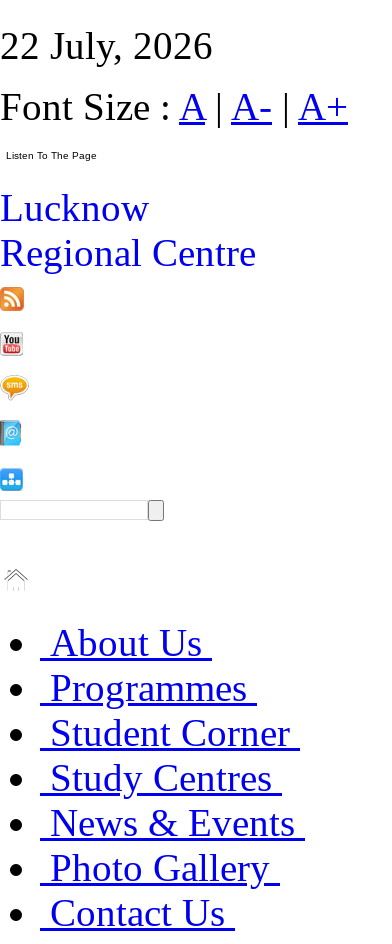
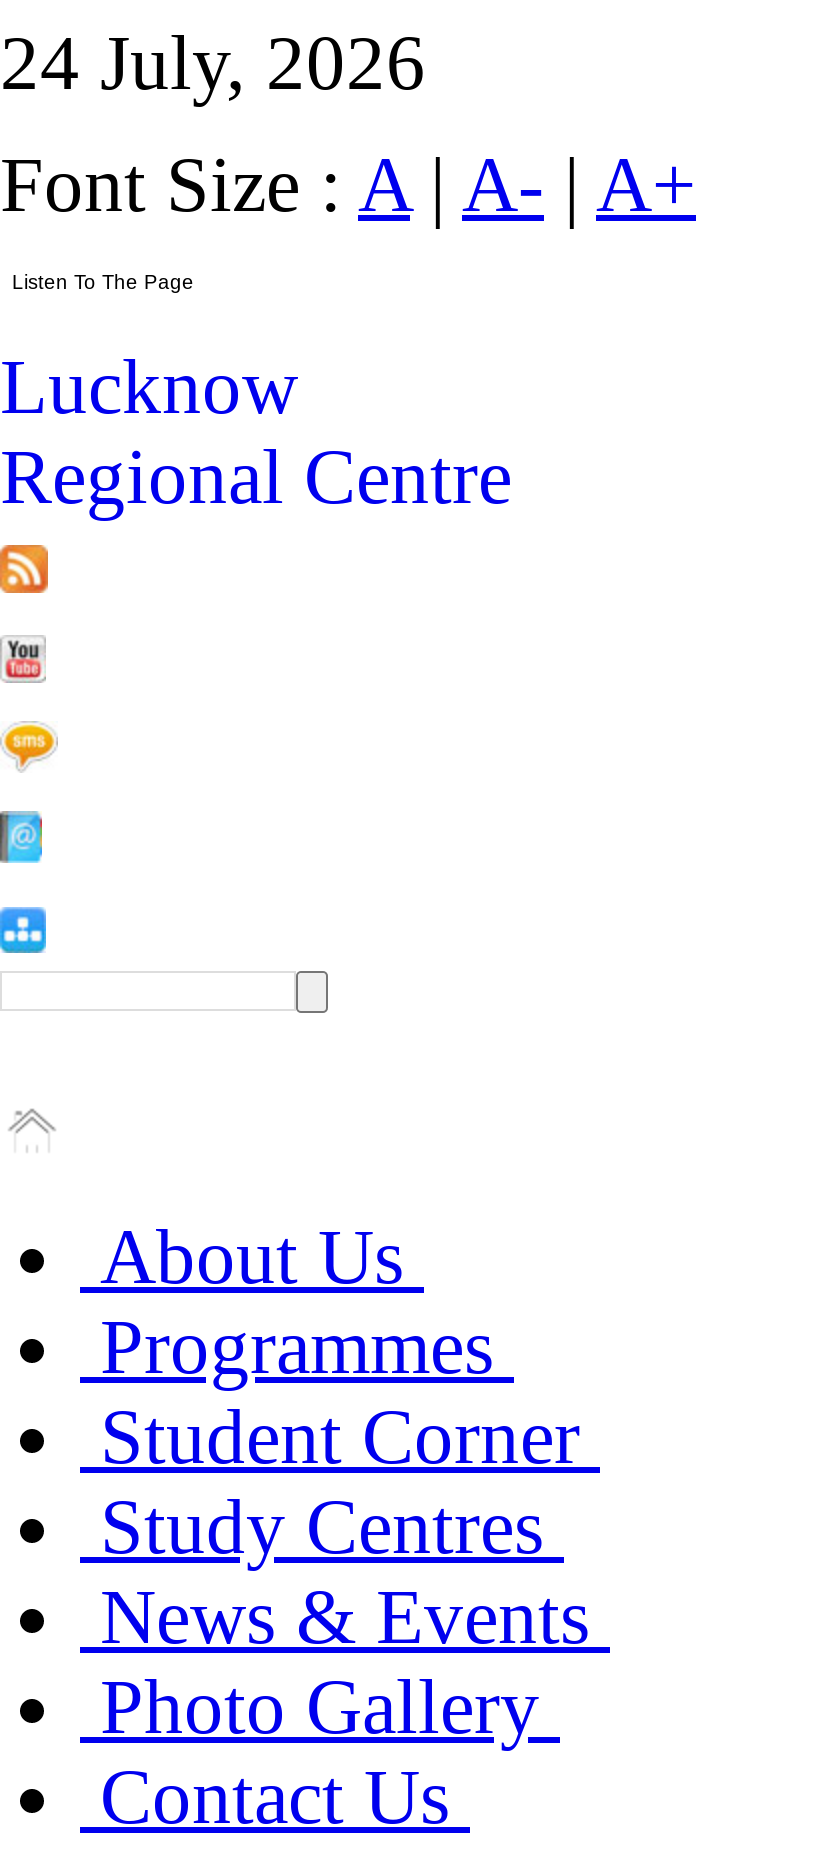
[0,24,213,67] 22 July, 2026 -> [0,19,426,105] 24 July, 2026

